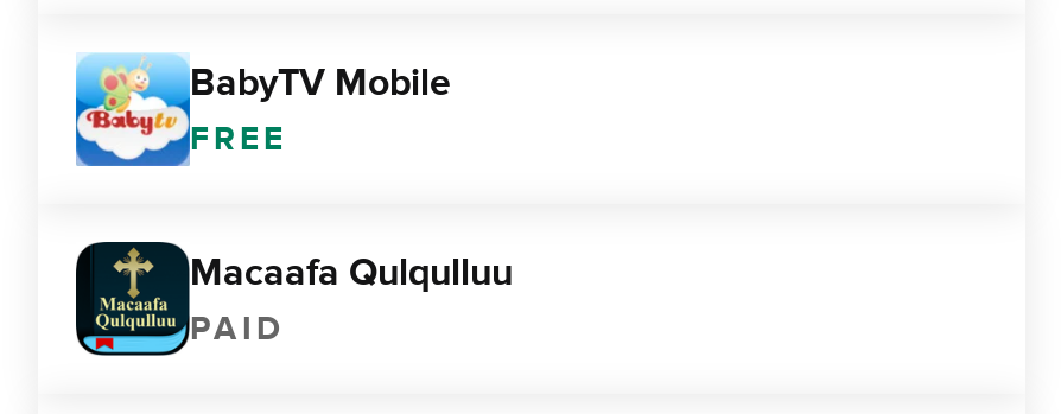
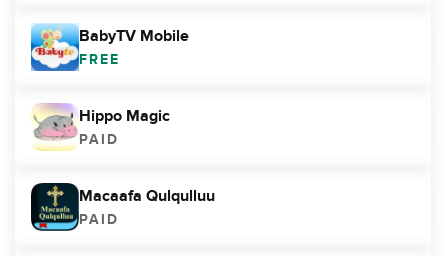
none -> [31,103,170,151] [image] | Hippo Magic | PAID

